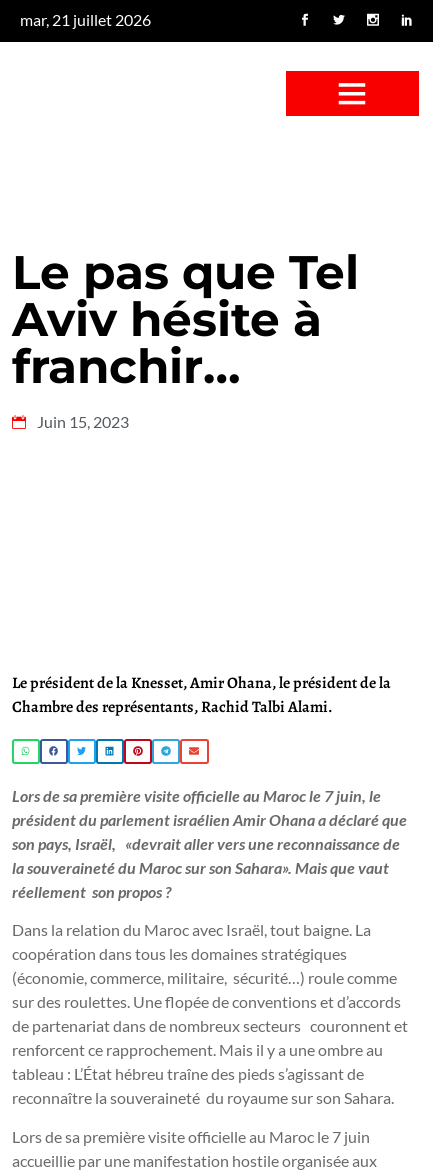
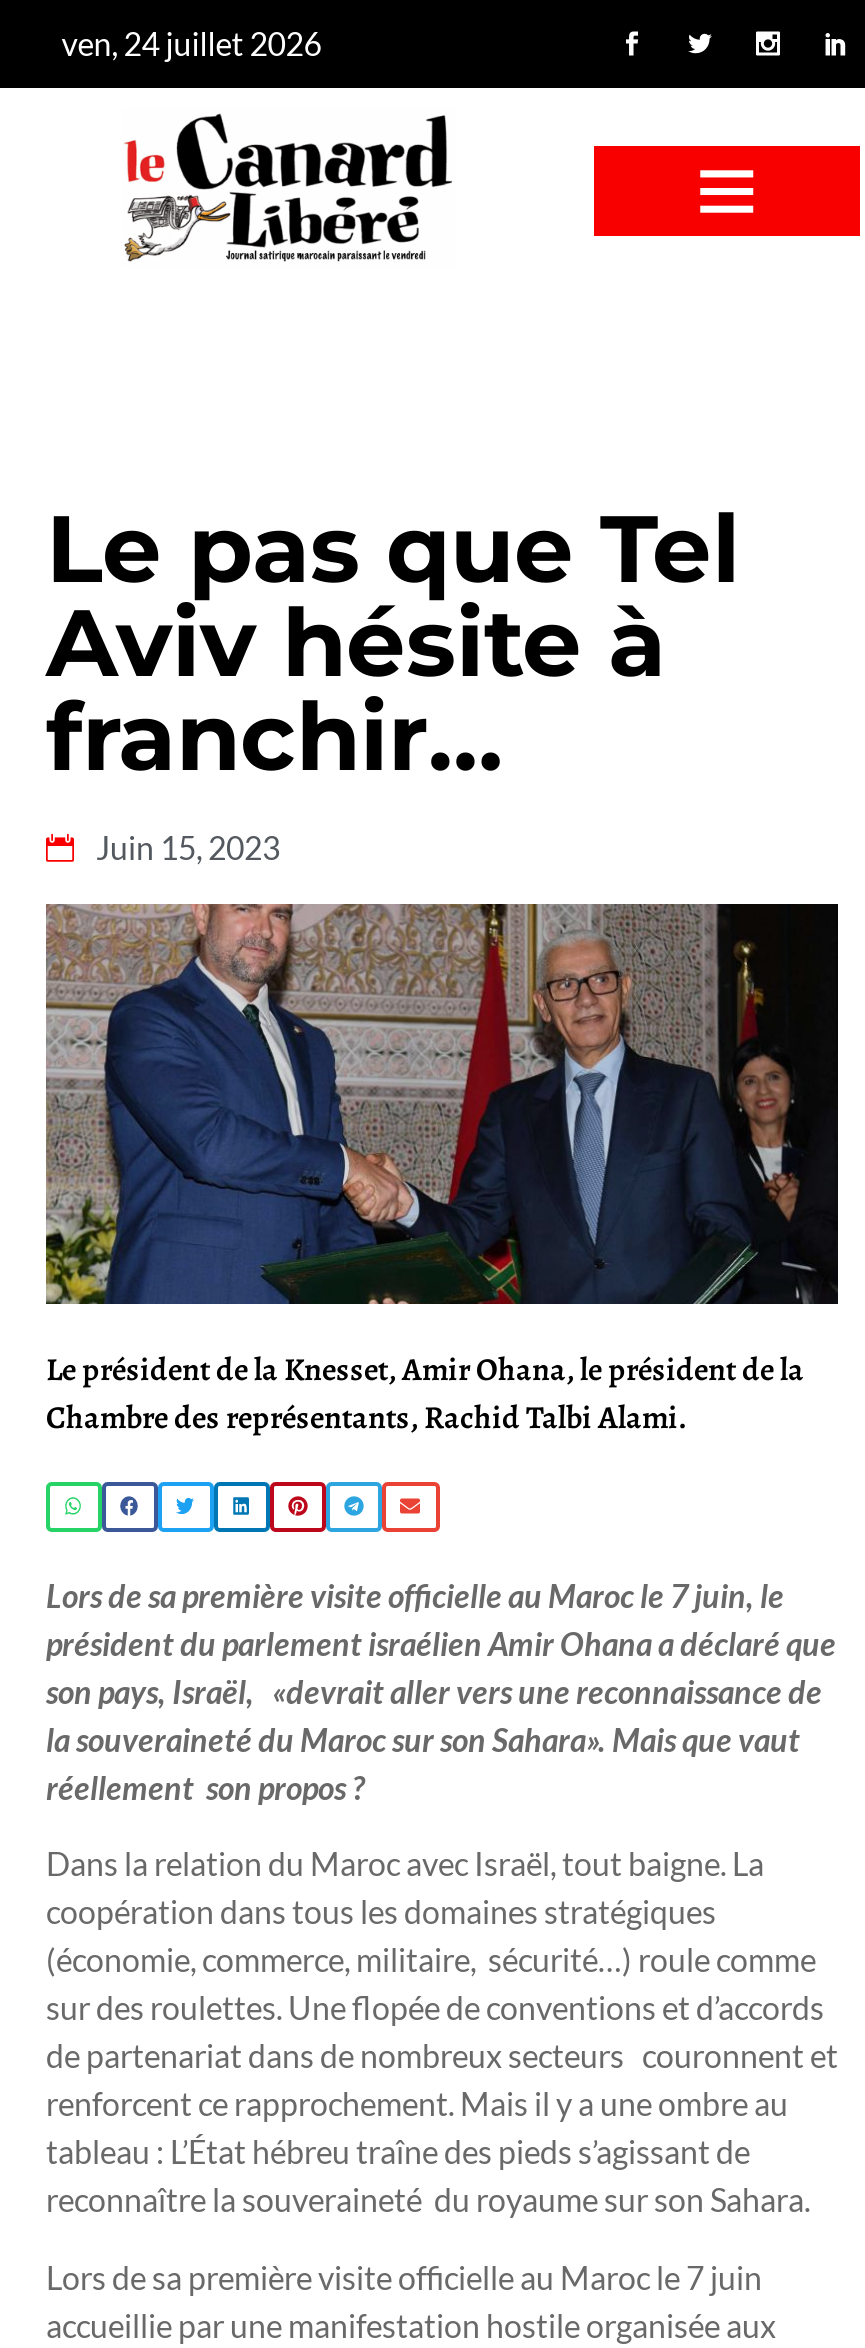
none -> [124,112,452,262] [image]
[20,10,151,29] mar, 21 juillet 2026 -> [62,24,322,62] ven, 24 juillet 2026
none -> [44,902,840,1306] [image]

